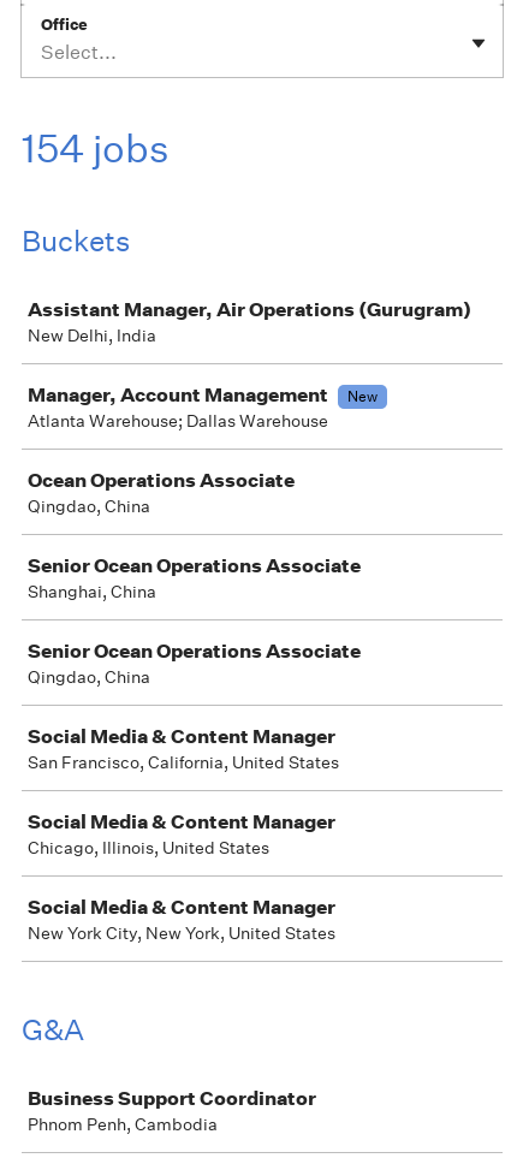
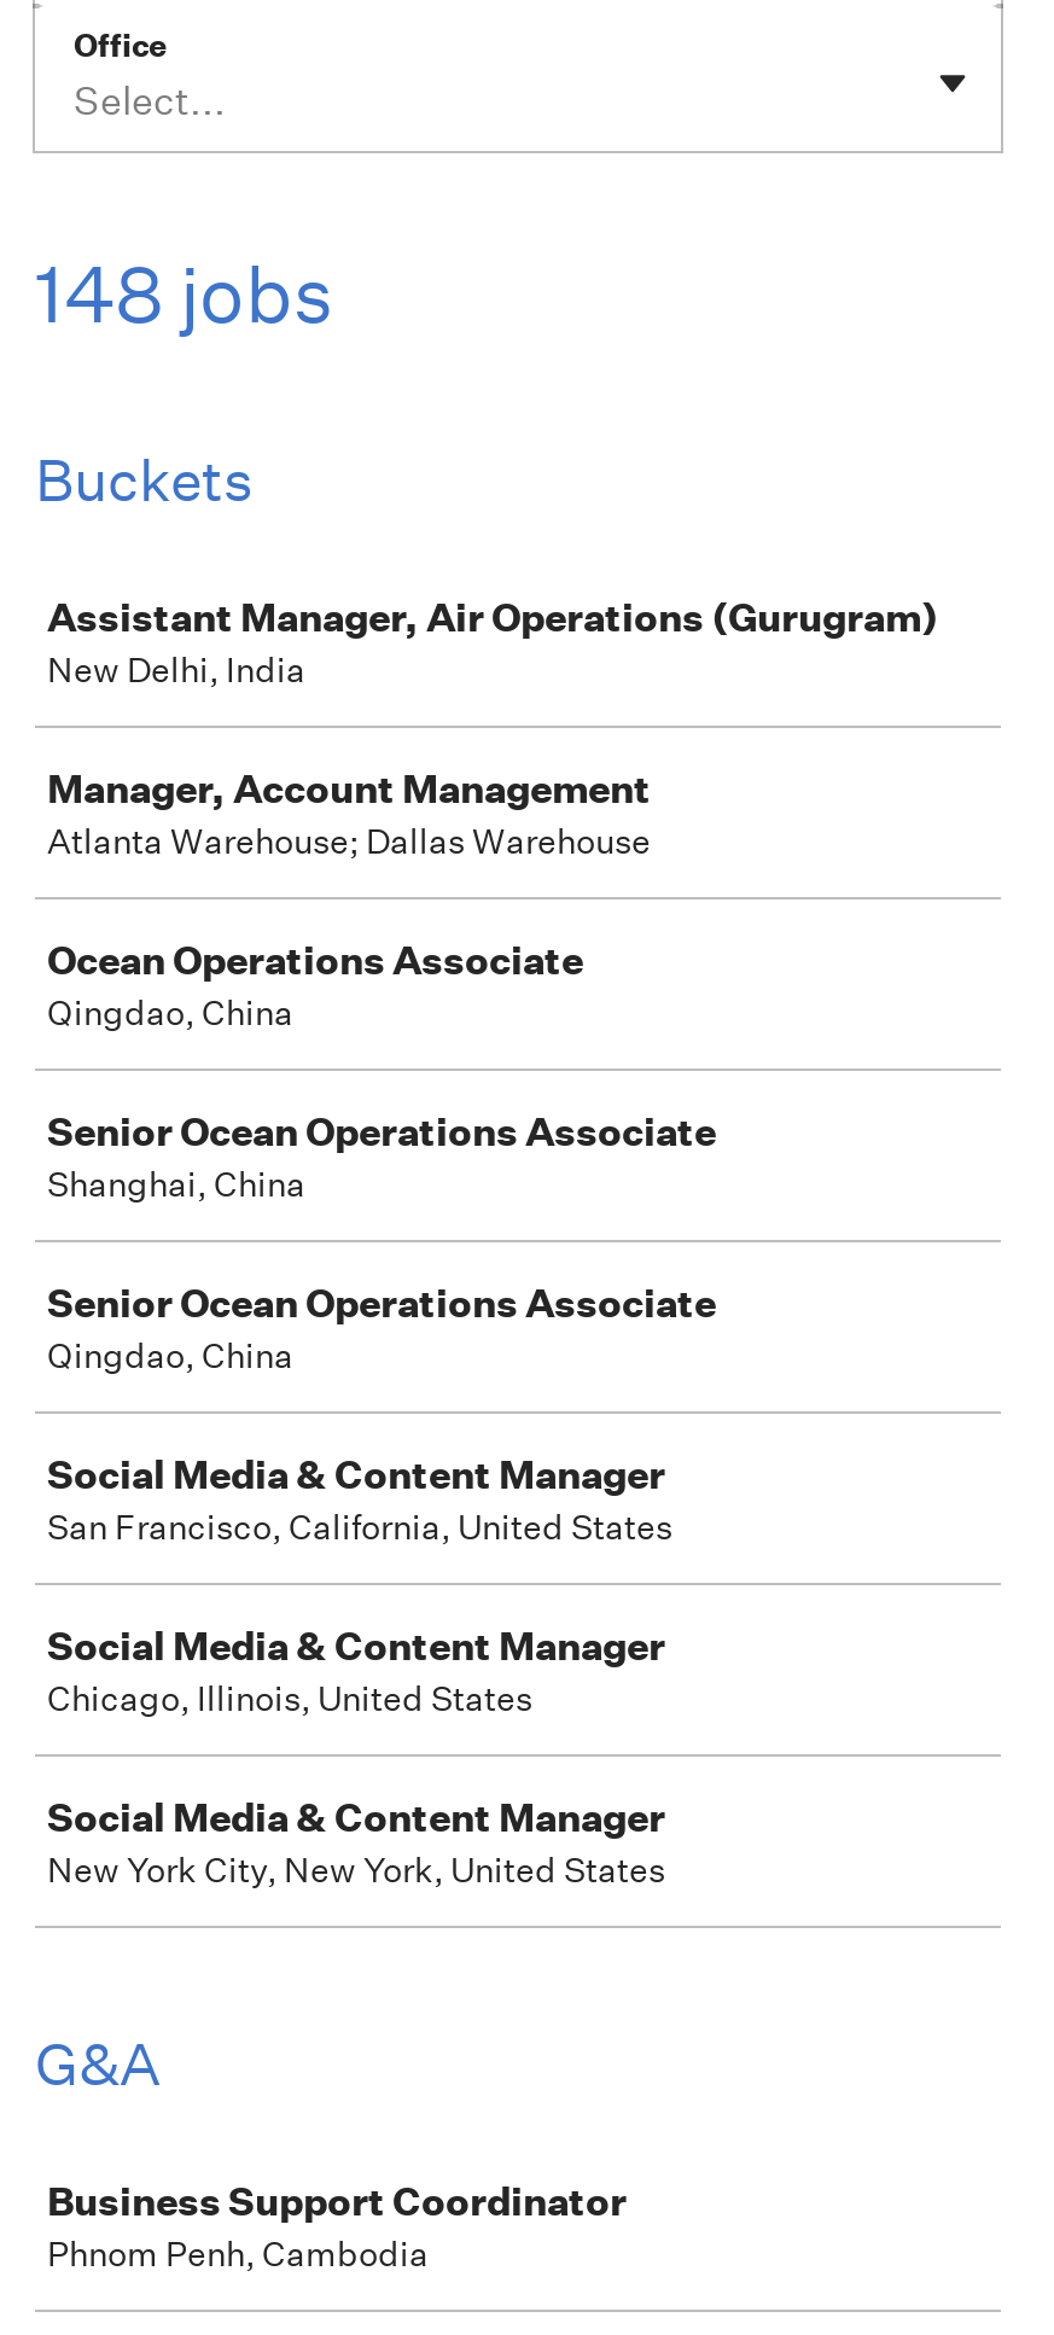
[22,125,170,172] 154 jobs -> [35,248,334,342] 148 jobs
[347,386,378,406] New -> none

